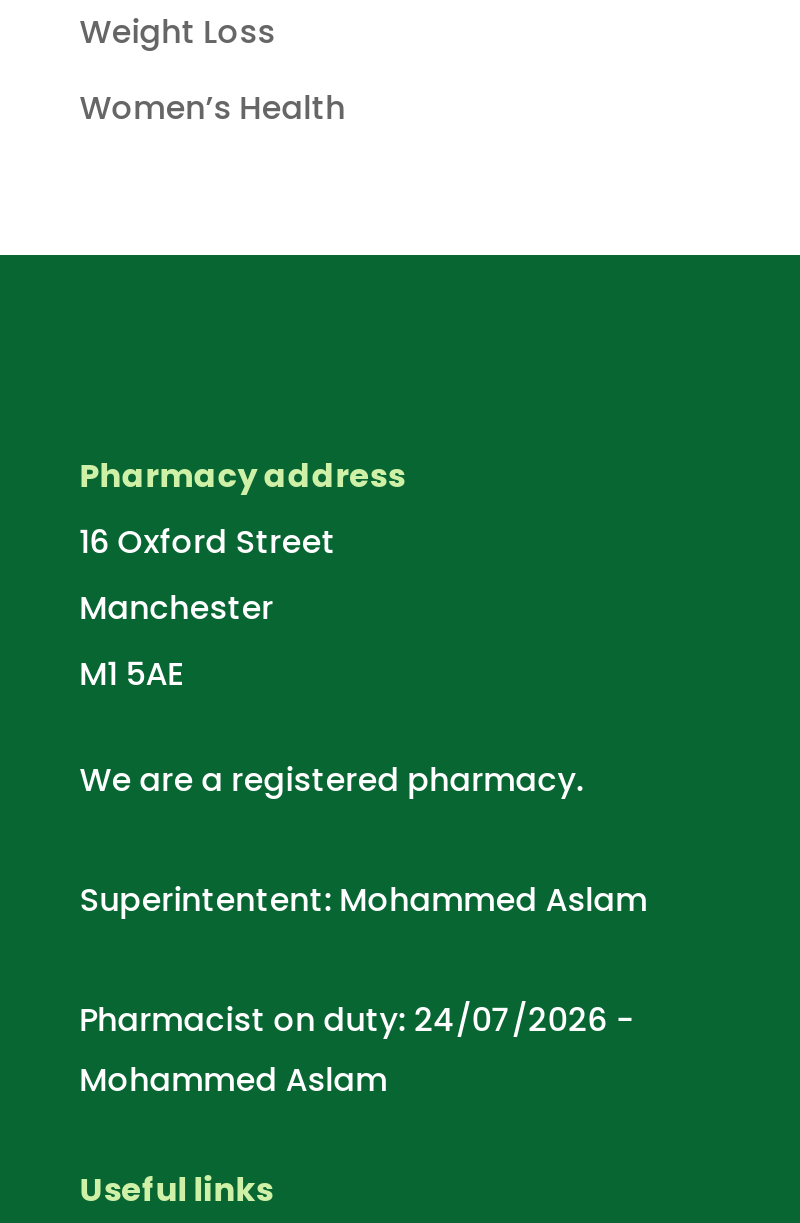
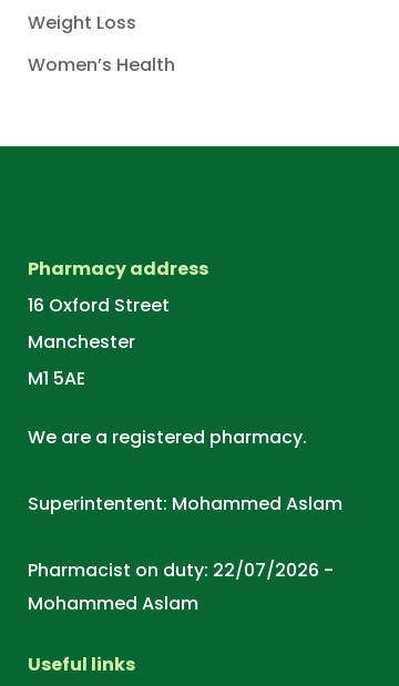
[80,997,634,1043] Pharmacist on duty: 24/07/2026 - -> [27,558,333,583] Pharmacist on duty: 22/07/2026 -

